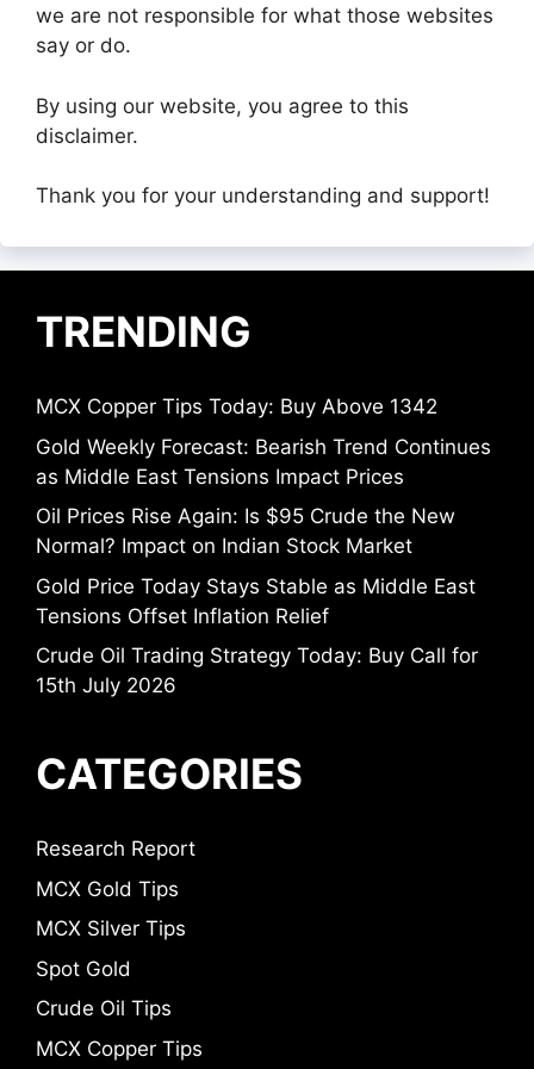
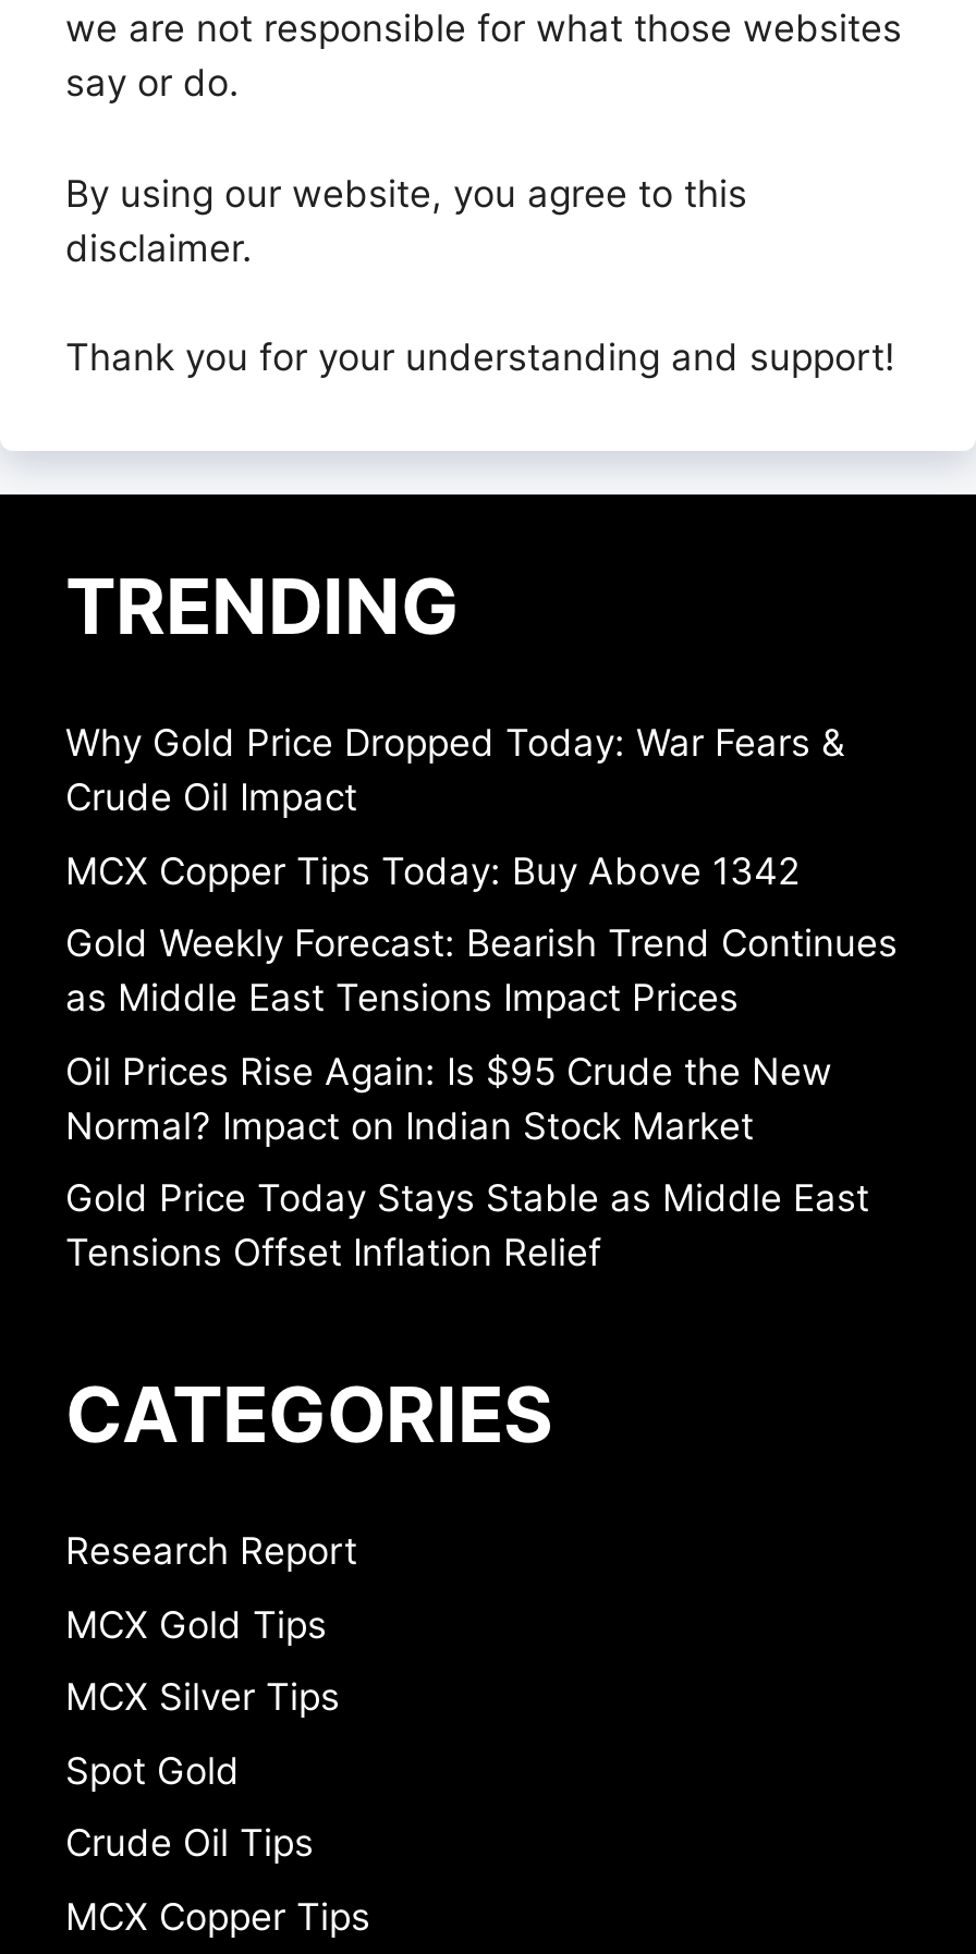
none -> [65,722,845,820] Why Gold Price Dropped Today: War Fears & | Crude Oil Impact
moved [36,395,491,628] -> [65,849,898,1275]: MCX Copper Tips Today: Buy Above 1342 | Gold Weekly Forecast: Bearish Trend Continues | as Middle East Tensions Impact Prices | Oil Prices Rise Again: Is $95 Crude the New | Normal? Impact on Indian Stock Market | Gold Price Today Stays Stable as Middle East | Tensions Offset Inflation Relief
[36,644,478,698] Crude Oil Trading Strategy Today: Buy Call for | 15th July 2026 -> none

